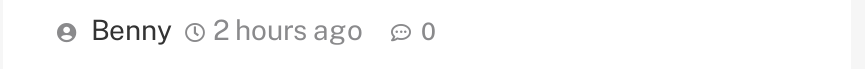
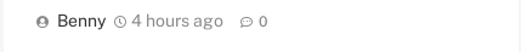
[91,13,363,45] Benny 2 hours ago -> [57,11,223,31] Benny 4 hours ago

